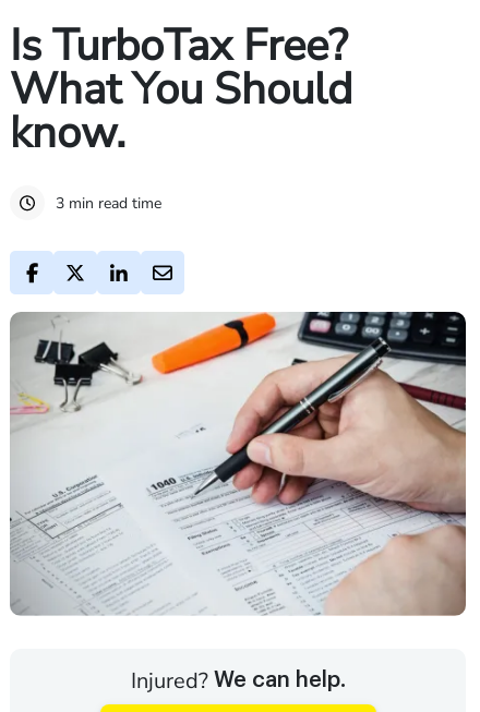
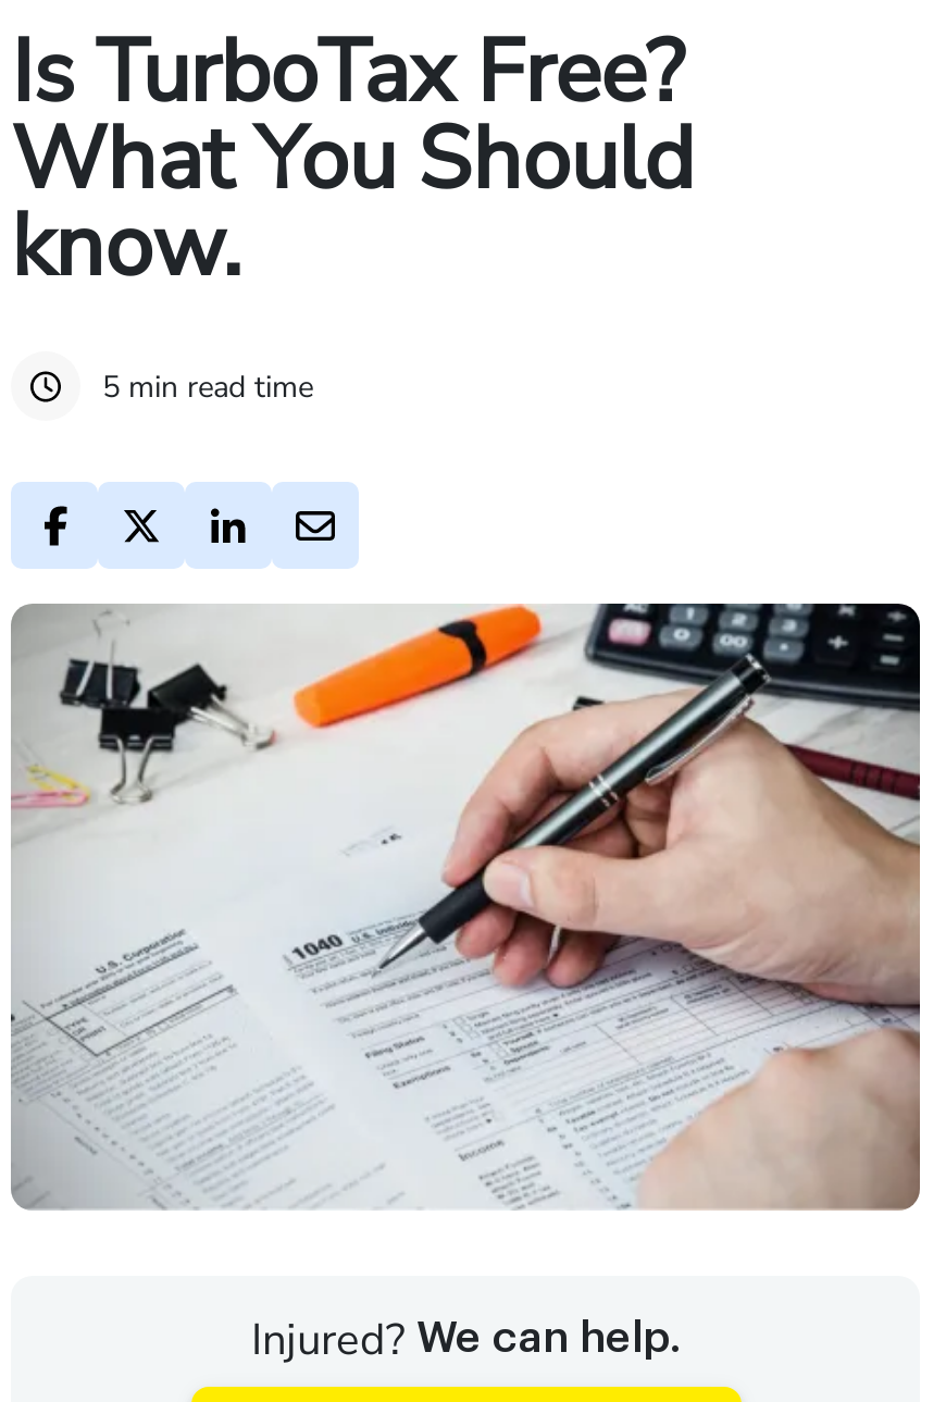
[56,192,161,213] 3 min read time -> [102,365,313,407] 5 min read time

